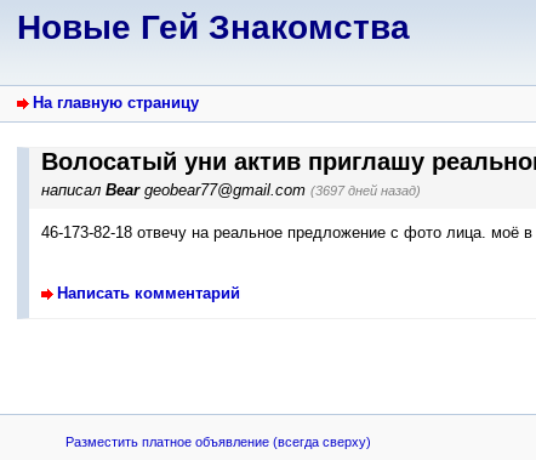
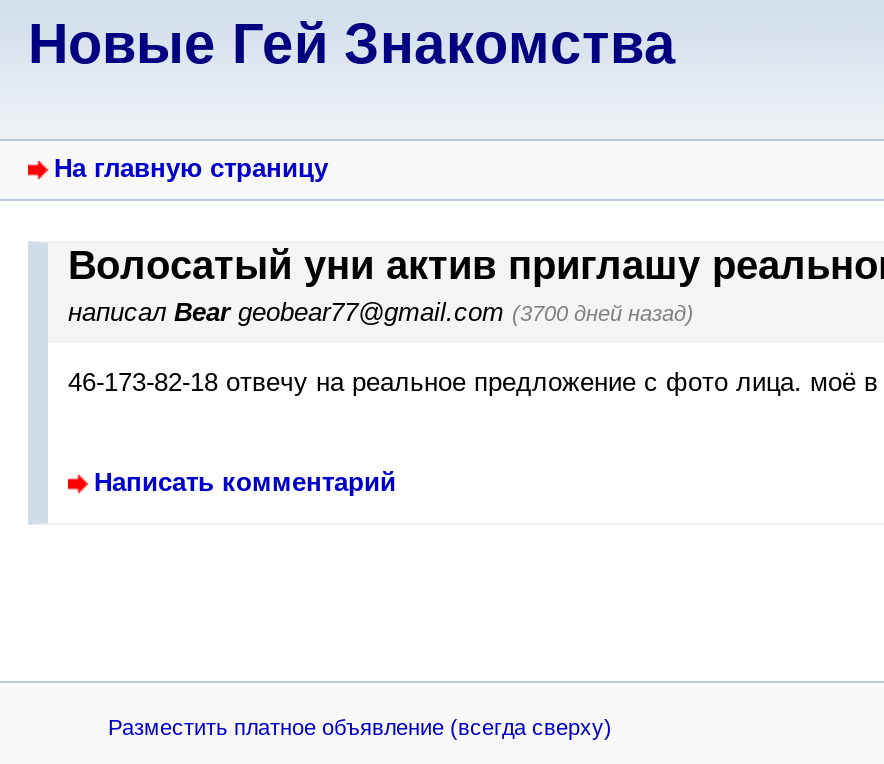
[41,181,421,199] написал Bear geobear77@gmail.com (3697 дней назад) -> [68,297,694,327] написал Bear geobear77@gmail.com (3700 дней назад)

